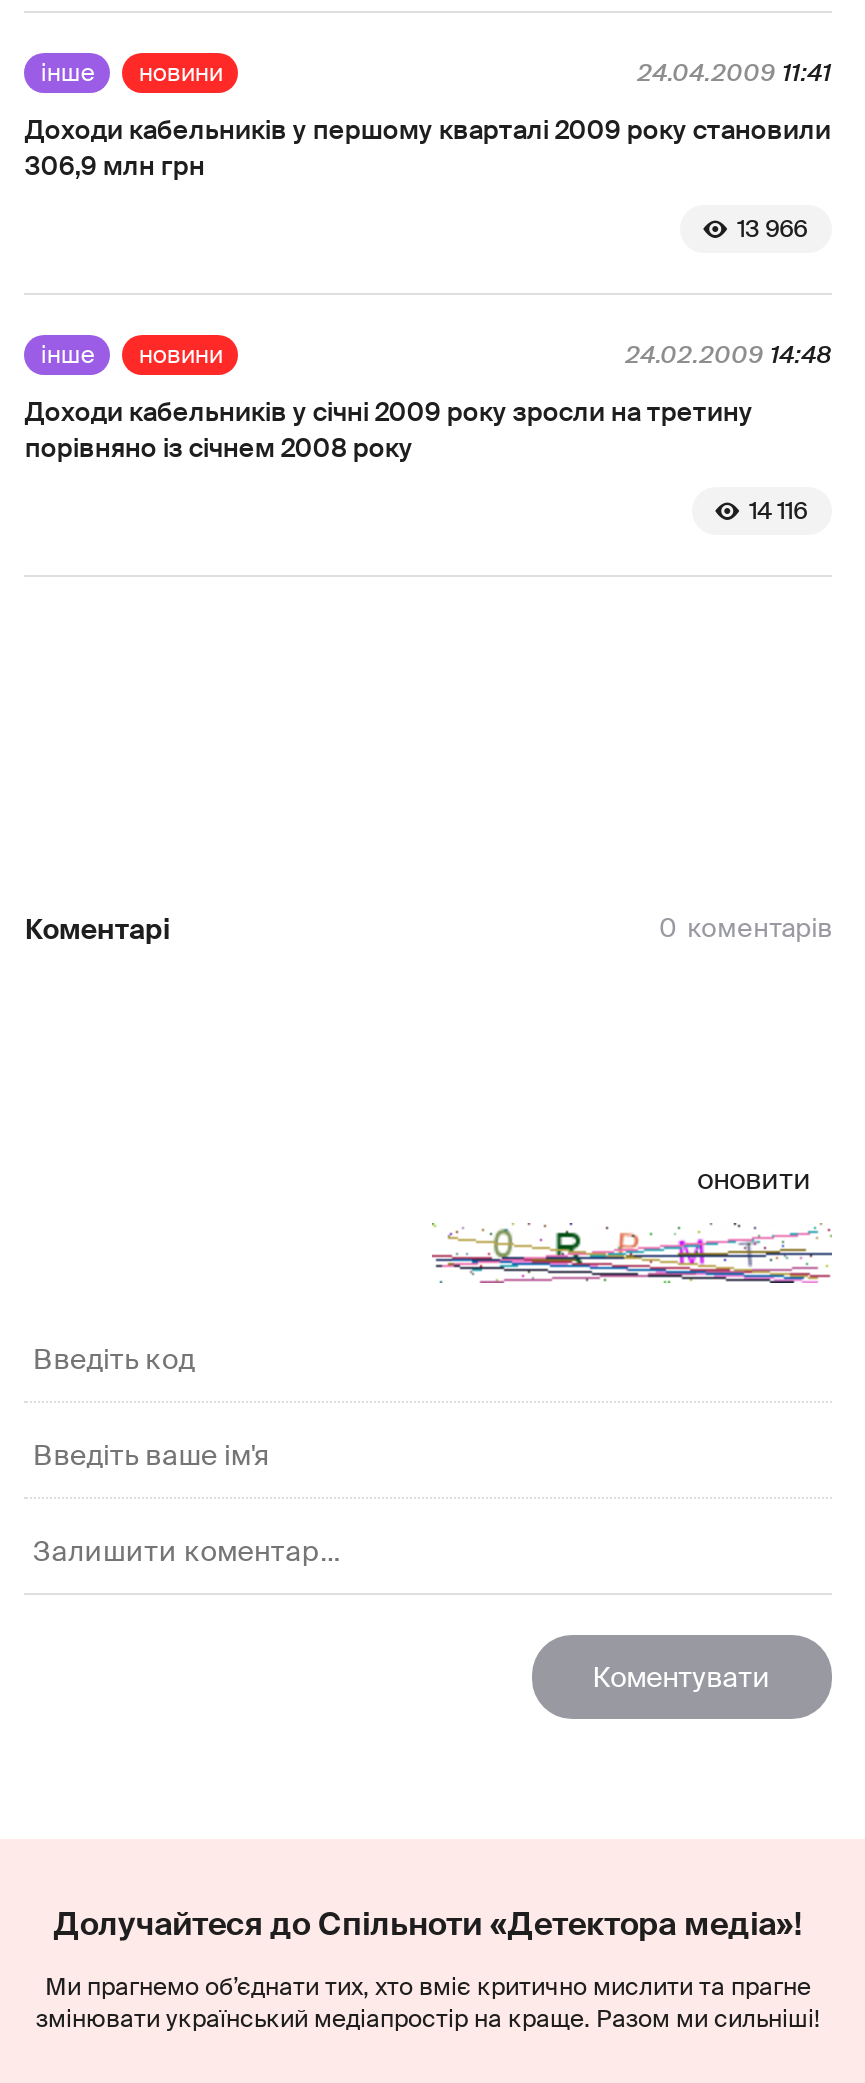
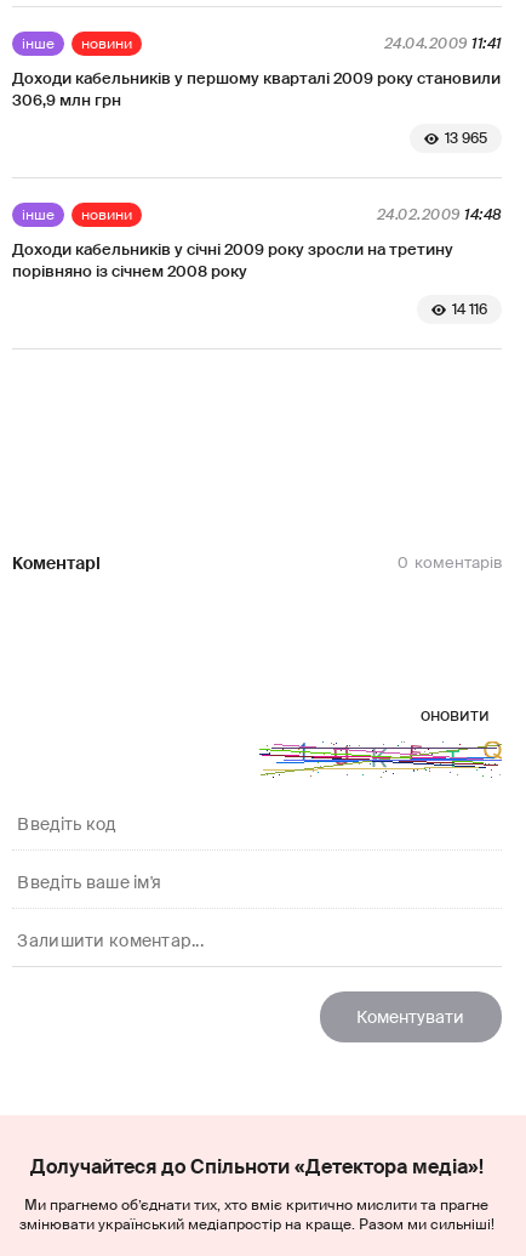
[737,214,807,246] 13 966 -> [444,129,487,148] 13 965
[430,1221,830,1285] [image] -> [258,740,503,779] [image]

